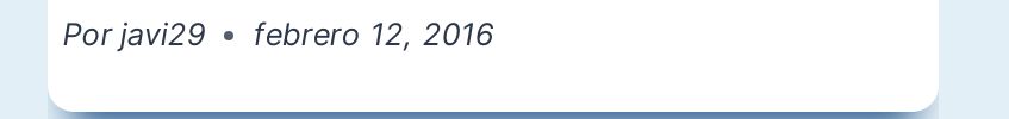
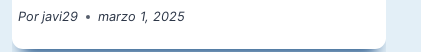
[62,17,494,53] Por javi29 febrero 12, 2016 -> [18,9,185,24] Por javi29 marzo 1, 2025

